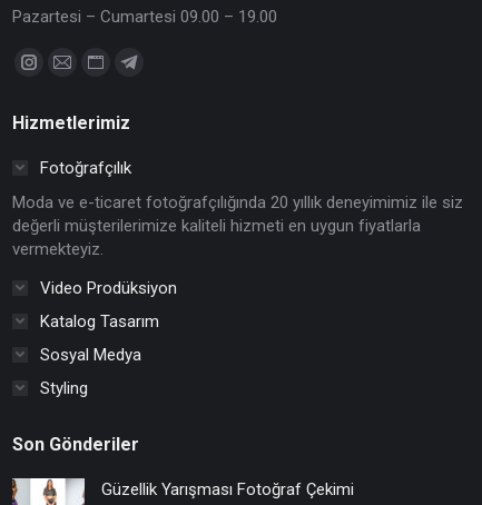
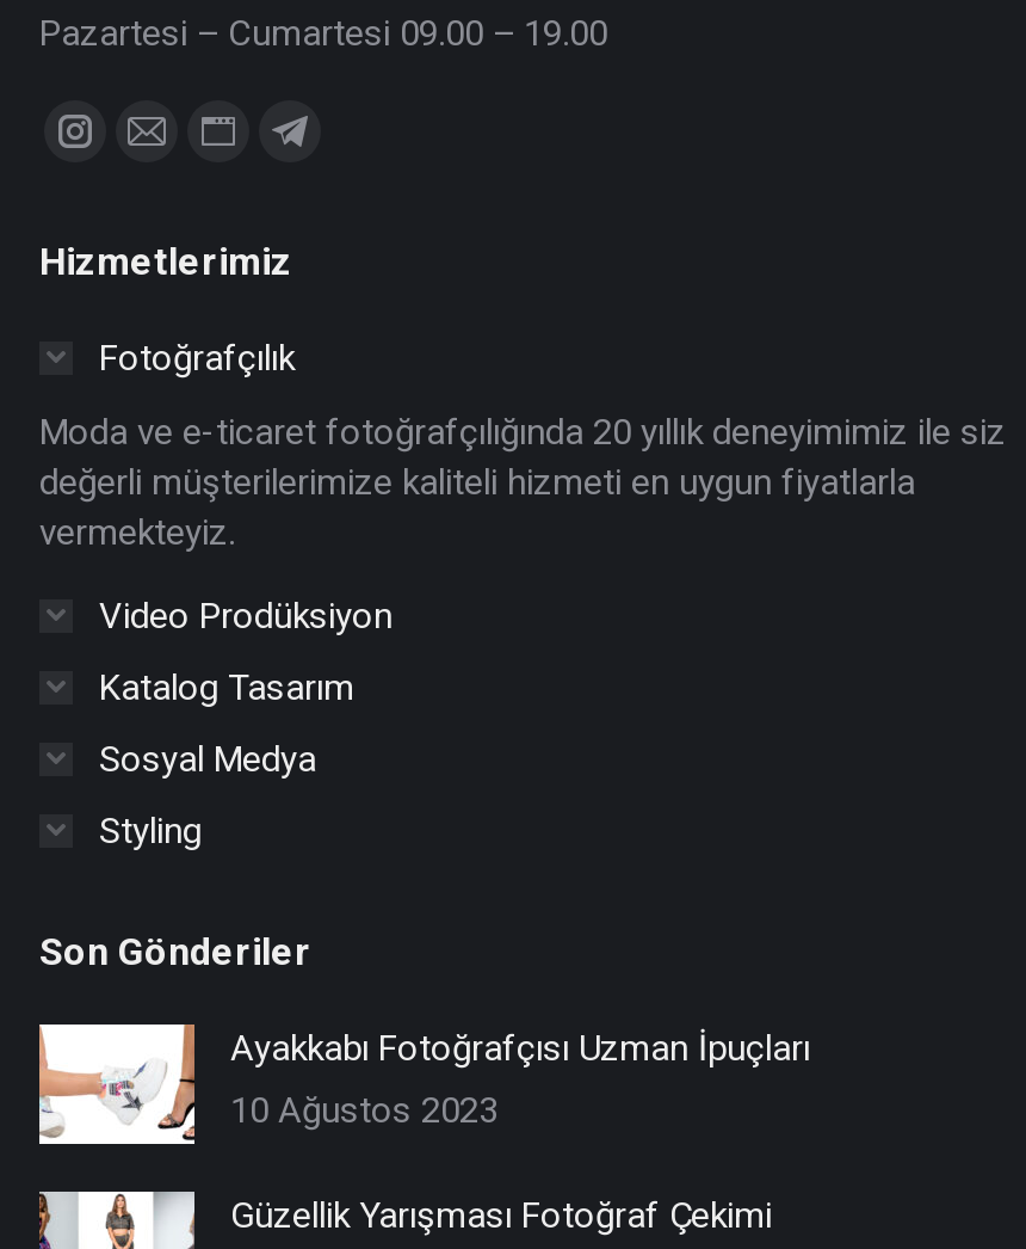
none -> [37,1022,810,1146] [image] | Ayakkabı Fotoğrafçısı Uzman İpuçları | 10 Ağustos 2023

